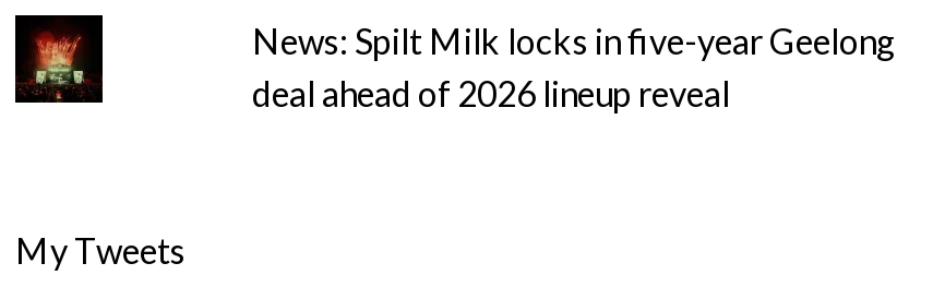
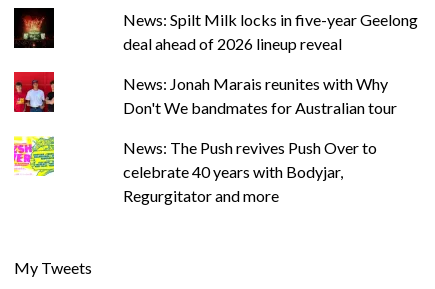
none -> [13,71,55,113] [image]
none -> [13,135,55,177] [image]
none -> [122,74,396,205] News: Jonah Marais reunites with Why | Don't We bandmates for Australian tour | News: The Push revives Push Over to | celebrate 40 years with Bodyjar, | Regurgitator and more

